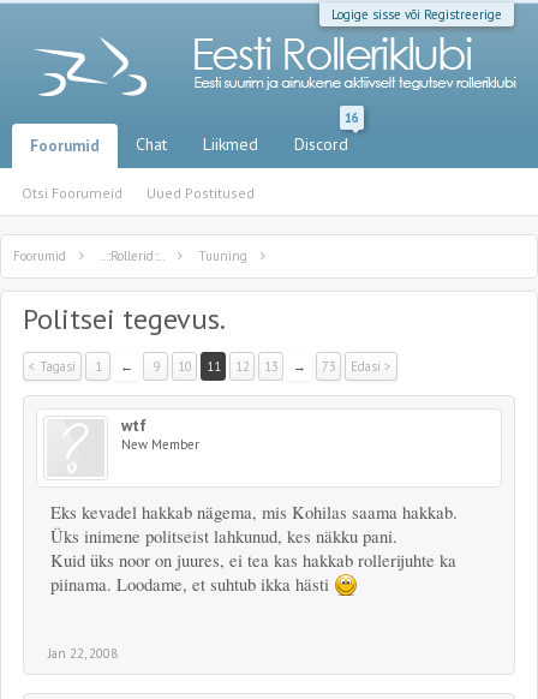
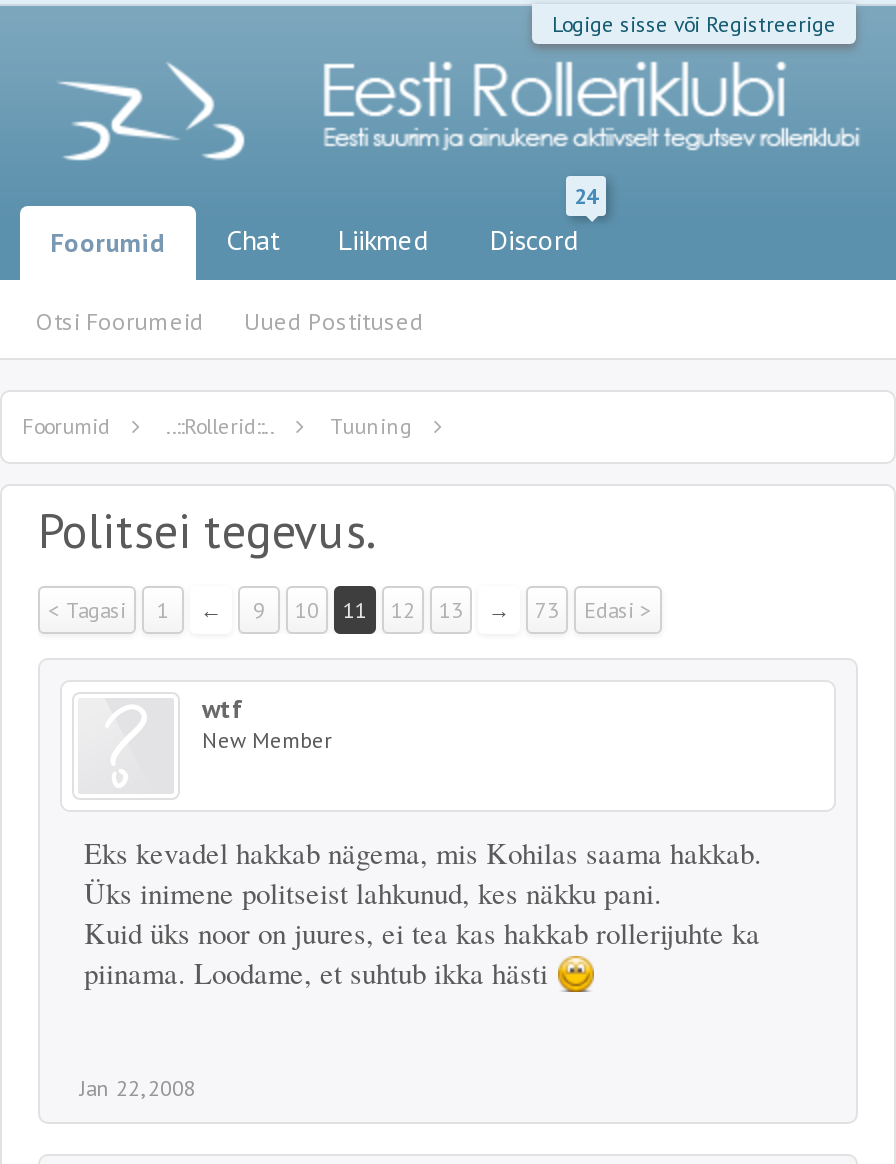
[345,109,359,126] 16 -> [574,182,598,210] 24

